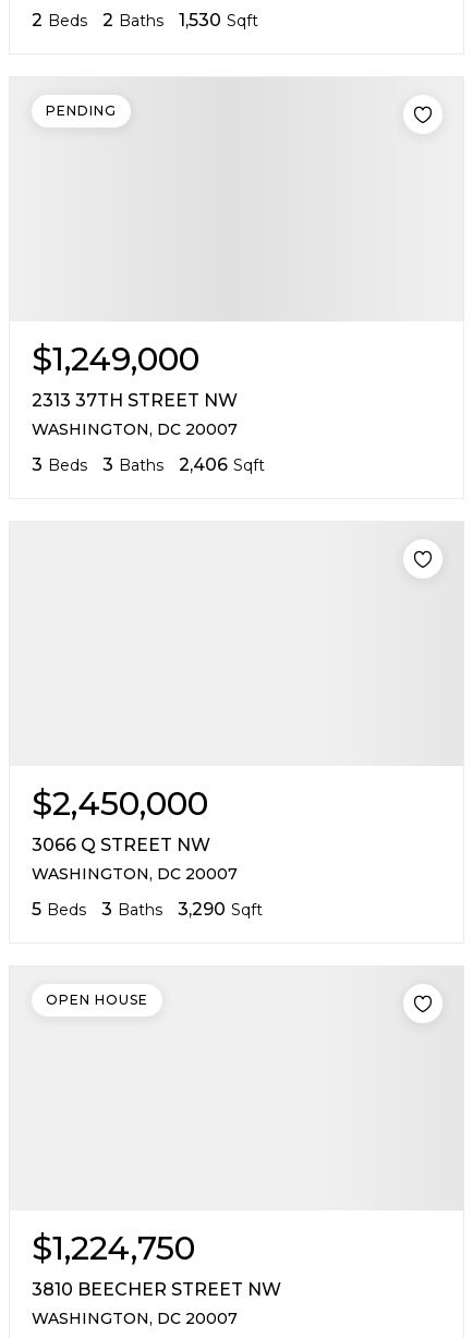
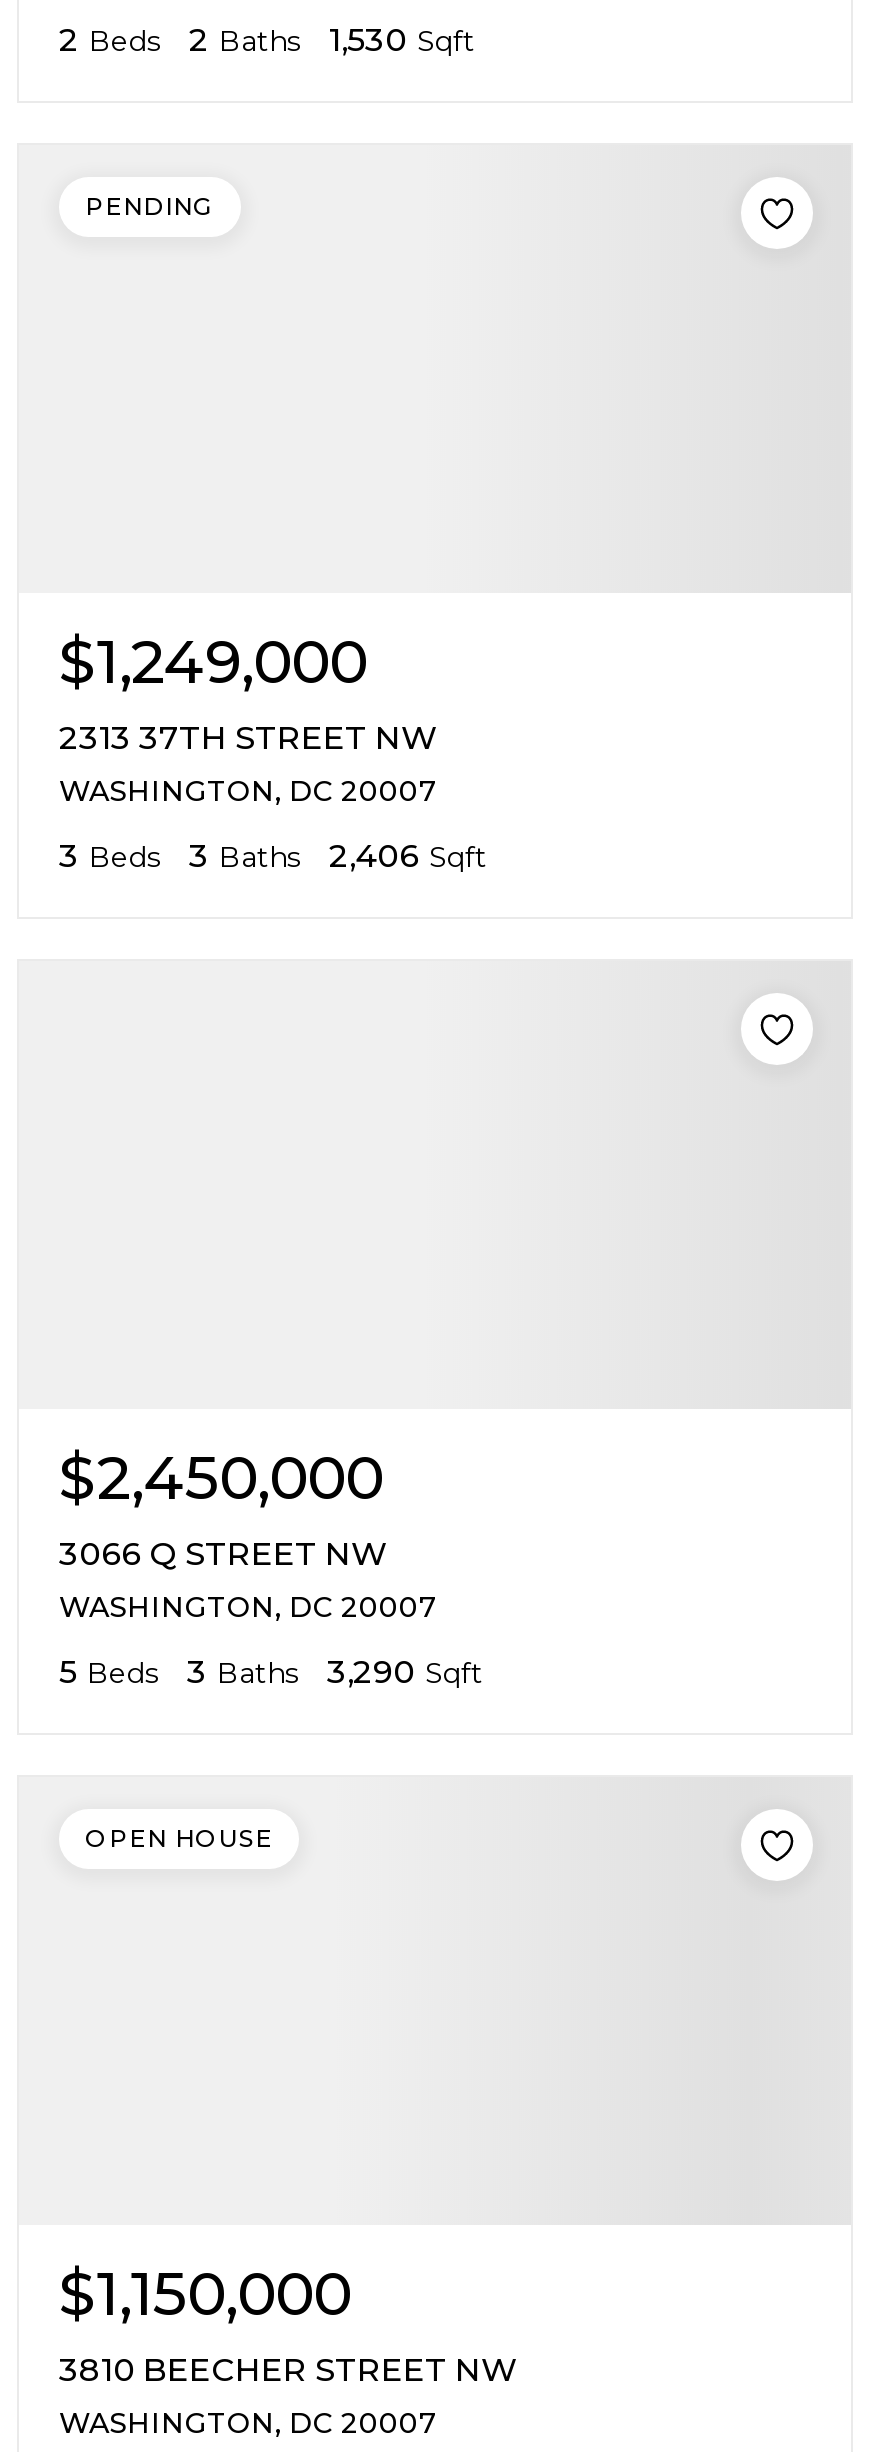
[32,1228,195,1268] $1,224,750 -> [59,2256,351,2330] $1,150,000

